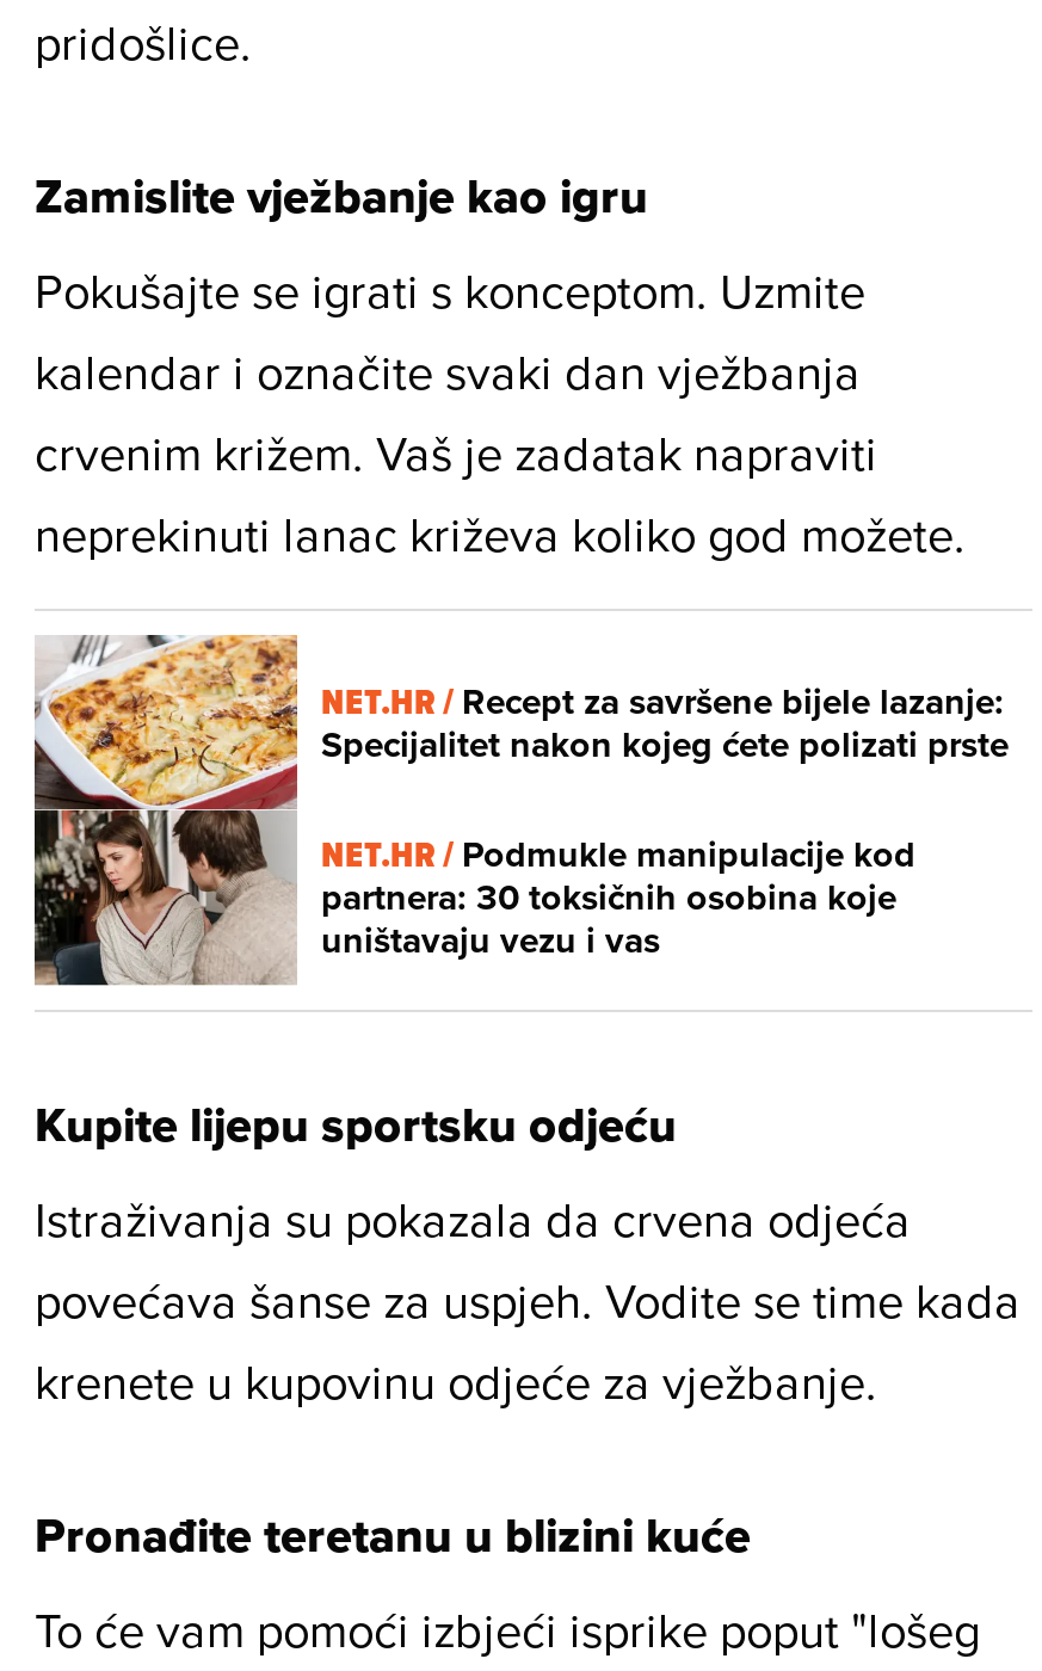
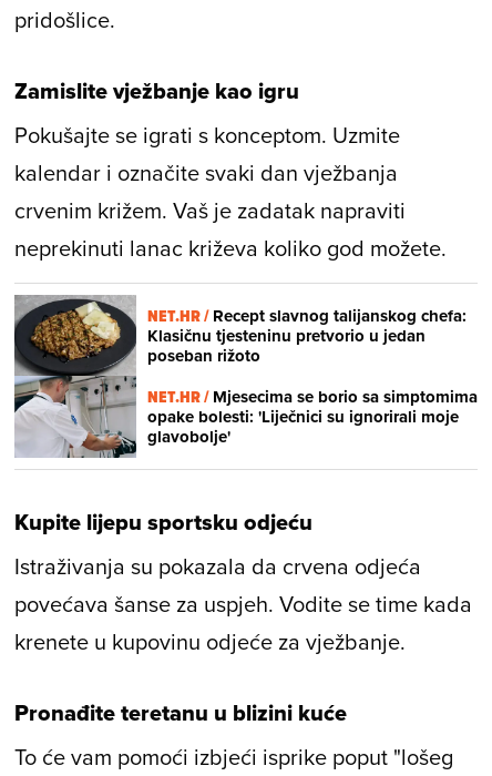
[32,633,1009,986] [image] | NET.HR / Recept za savršene bijele lazanje: | Specijalitet nakon kojeg ćete polizati prste -> [13,295,467,459] [image] | NET.HR / Recept slavnog talijanskog chefa: | Klasičnu tjesteninu pretvorio u jedan | poseban rižoto
[321,829,915,967] NET.HR / Podmukle manipulacije kod | partnera: 30 toksičnih osobina koje | uništavaju vezu i vas -> [147,385,478,449] NET.HR / Mjesecima se borio sa simptomima | opake bolesti: 'Liječnici su ignorirali moje | glavobolje'

